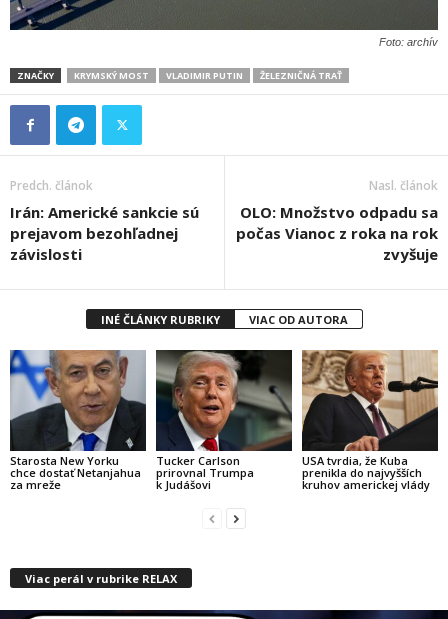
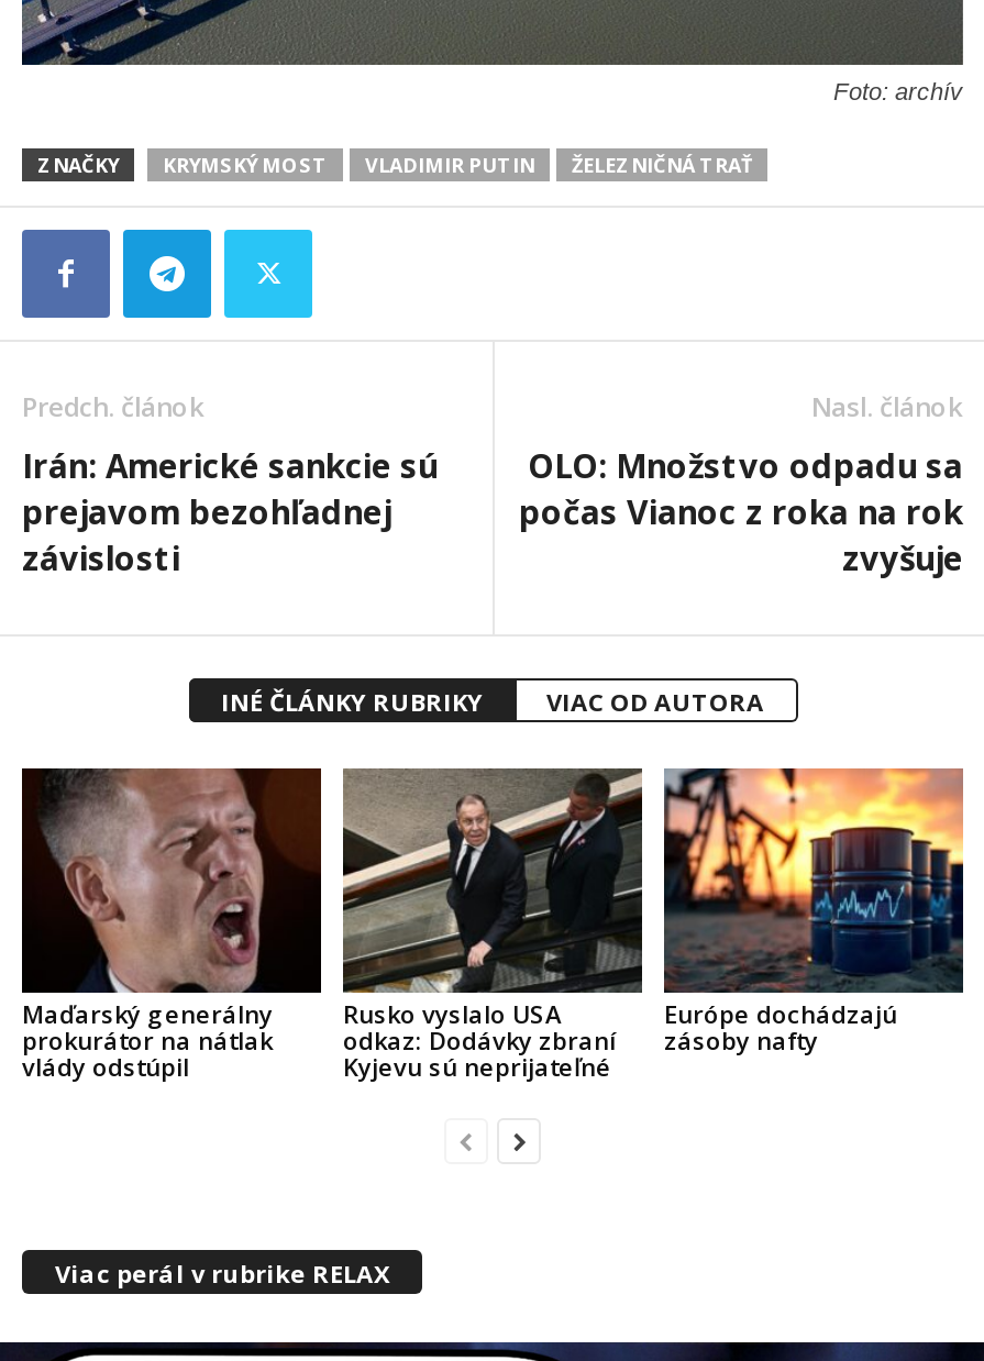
[9,349,146,492] [image] | Starosta New Yorku | chce dostať Netanjahua | za mreže -> [20,765,321,1082] [image] | Maďarský generálny | prokurátor na nátlak | vlády odstúpil
[155,350,292,492] [image] | Tucker Carlson | prirovnal Trumpa | k Judášovi -> [341,770,642,1082] [image] | Rusko vyslalo USA | odkaz: Dodávky zbraní | Kyjevu sú neprijateľné
[301,349,439,492] [image] | USA tvrdia, že Kuba | prenikla do najvyšších | kruhov americkej vlády -> [662,767,965,1056] [image] | Európe dochádzajú | zásoby nafty

